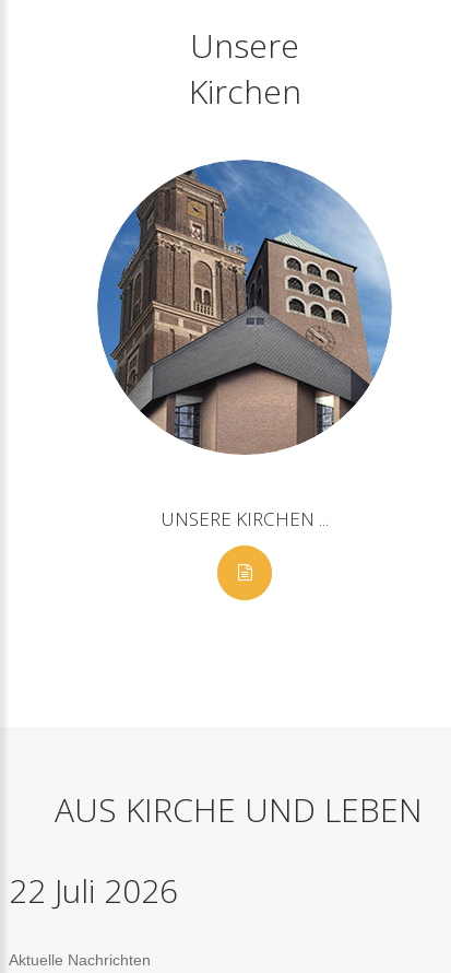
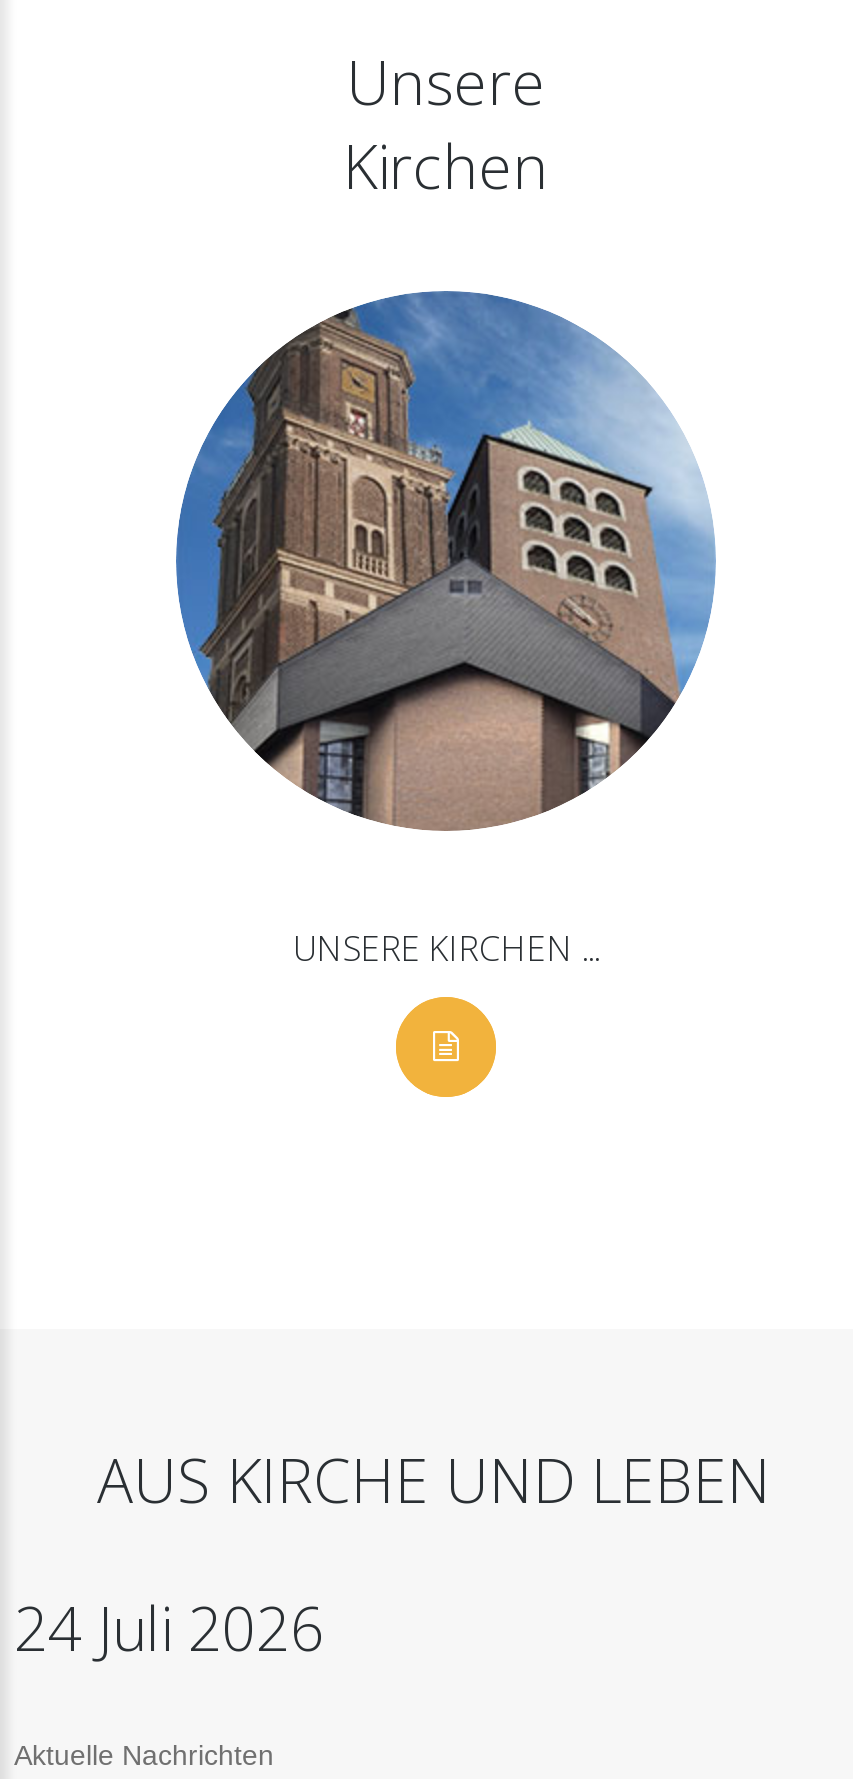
[9,868,178,912] 22 Juli 2026 -> [14,1586,324,1668] 24 Juli 2026

